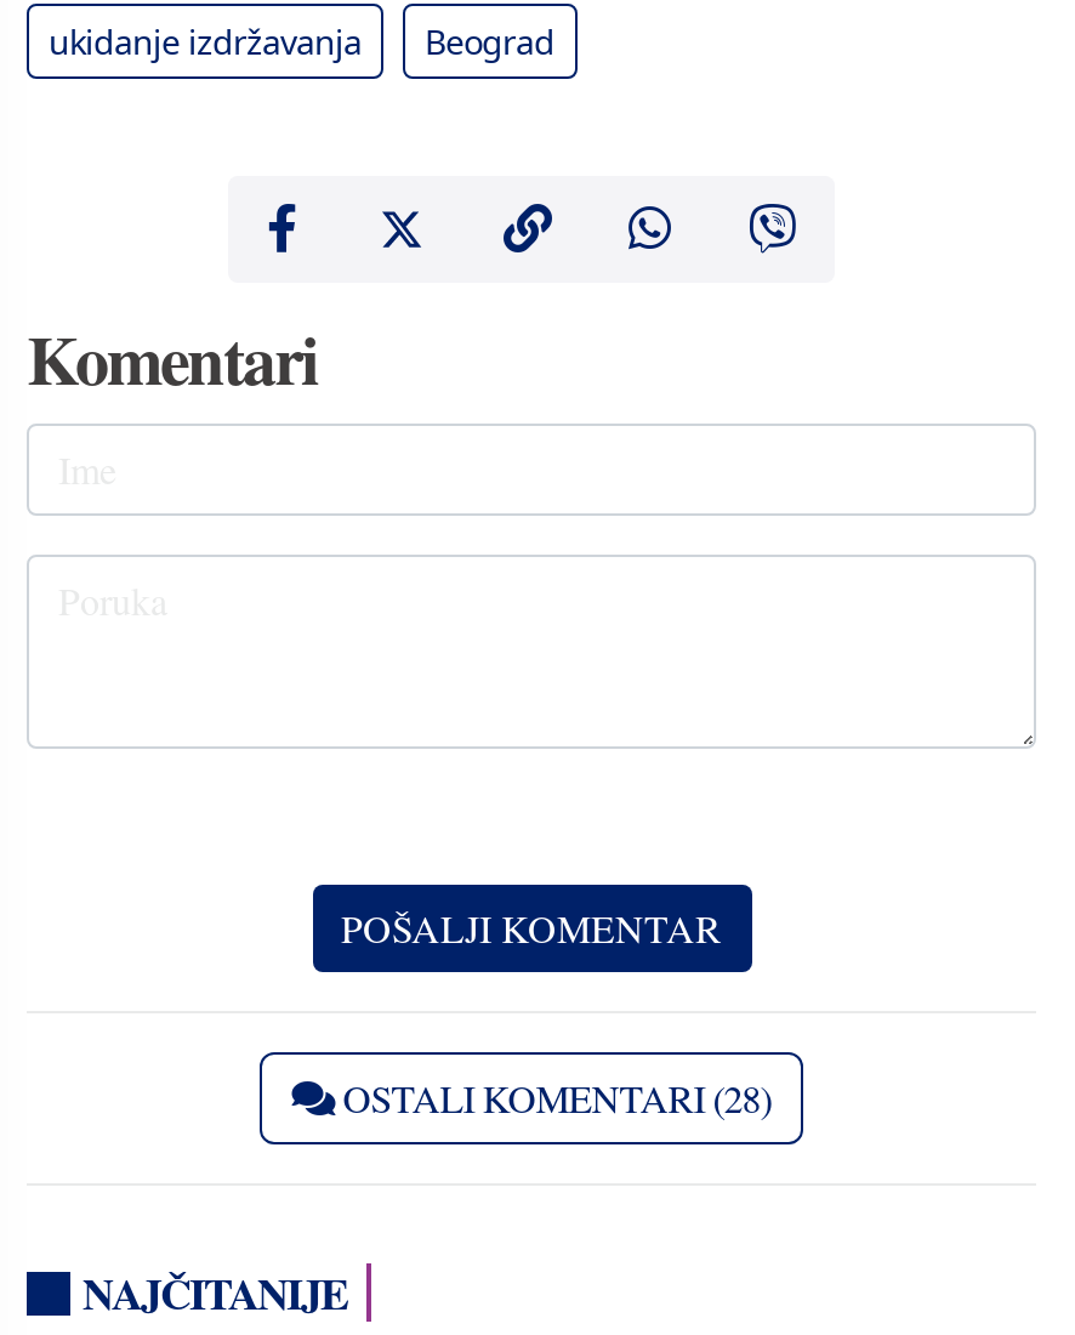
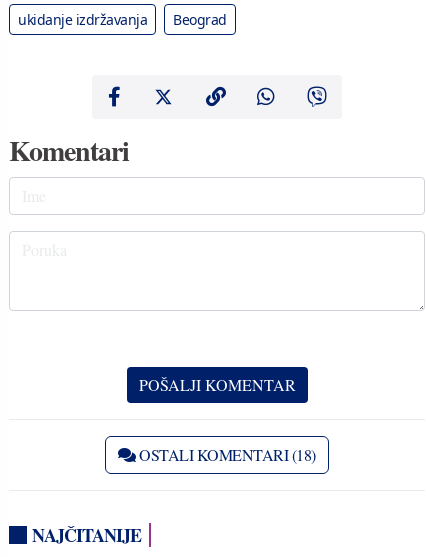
[343,1072,771,1123] OSTALI KOMENTARI (28) -> [139,444,316,465] OSTALI KOMENTARI (18)

